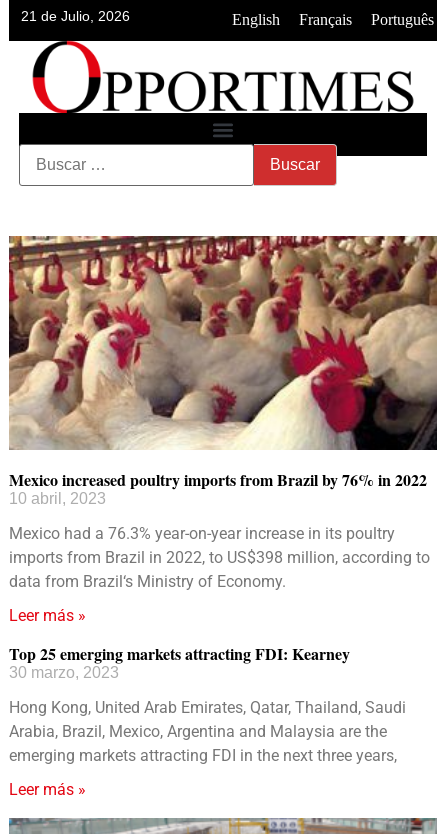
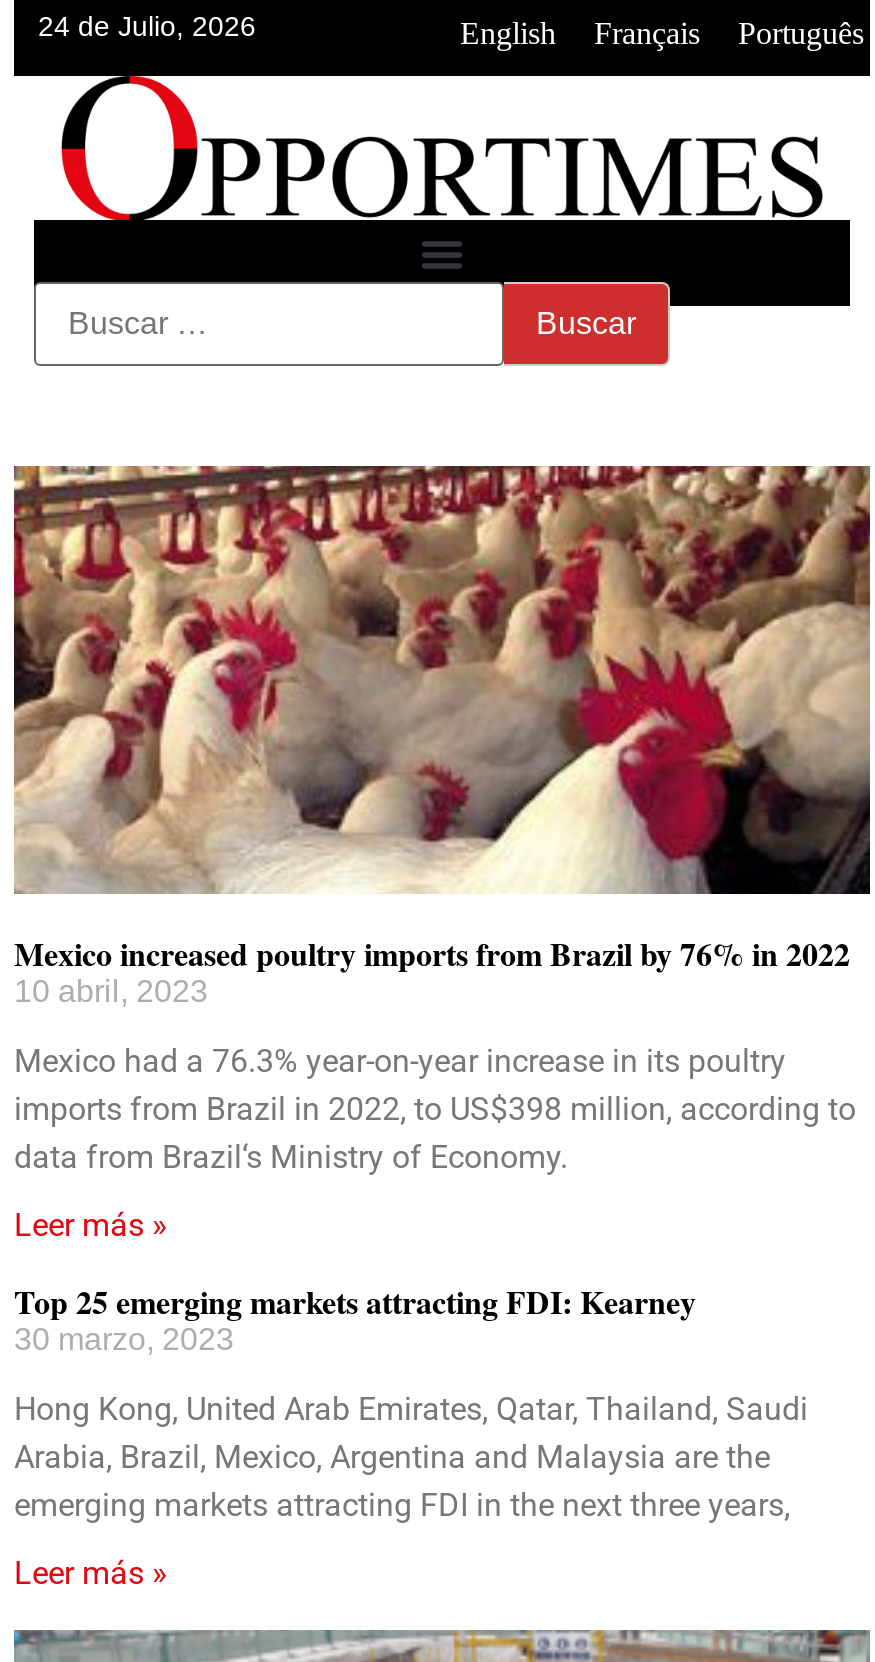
[21,8,130,24] 21 de Julio, 2026 -> [38,10,256,42] 24 de Julio, 2026

